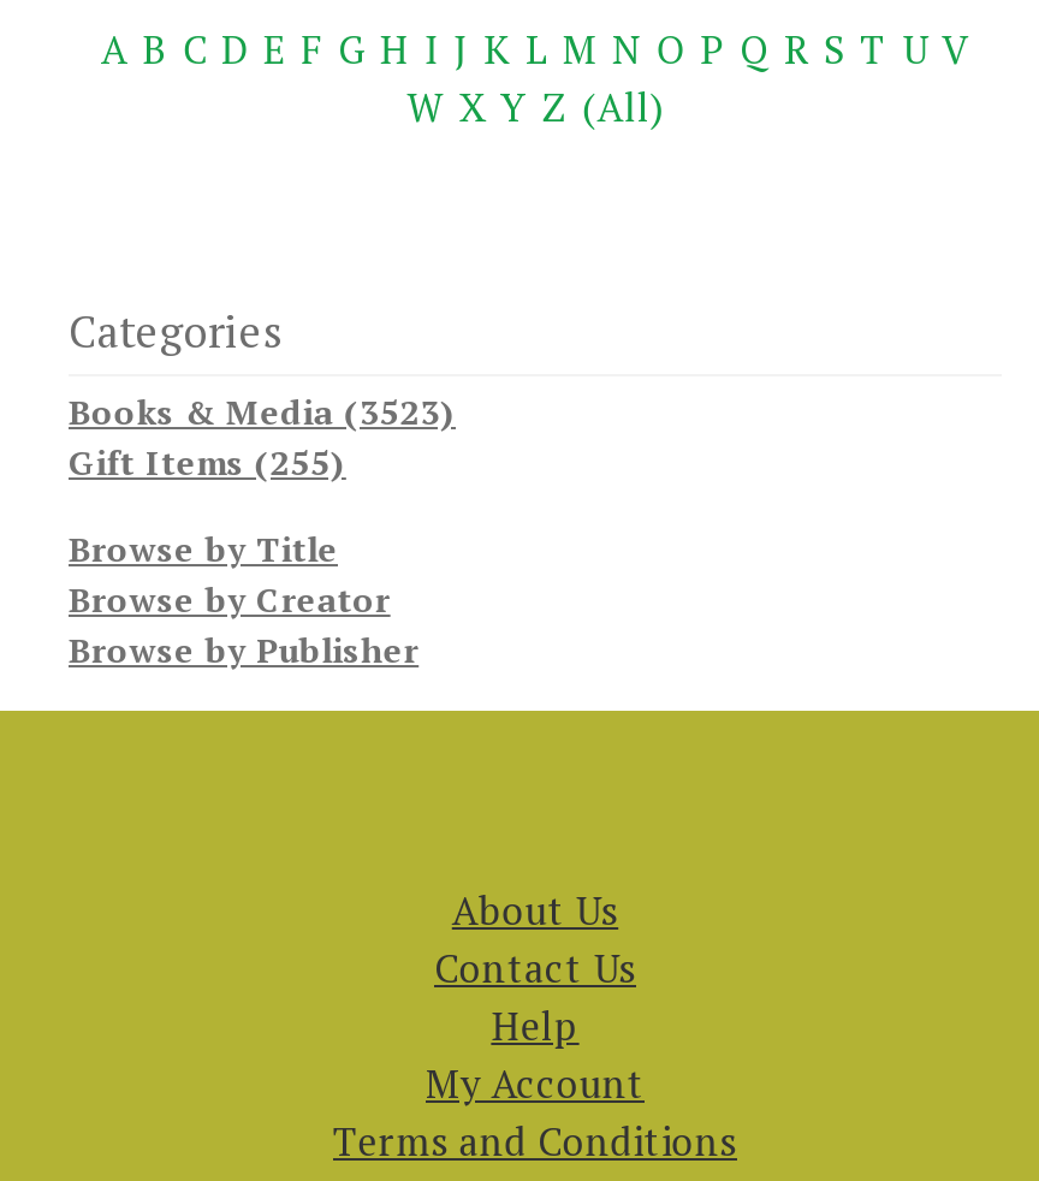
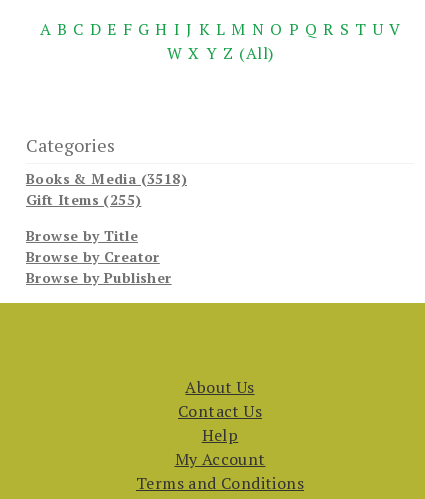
[69,388,456,434] Books & Media (3523) -> [26,169,187,188] Books & Media (3518)

